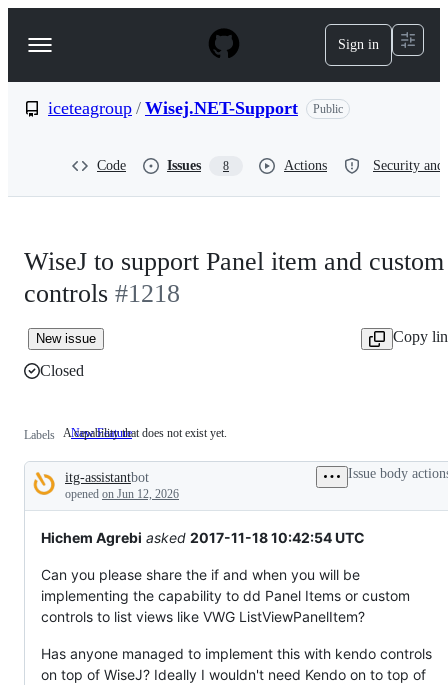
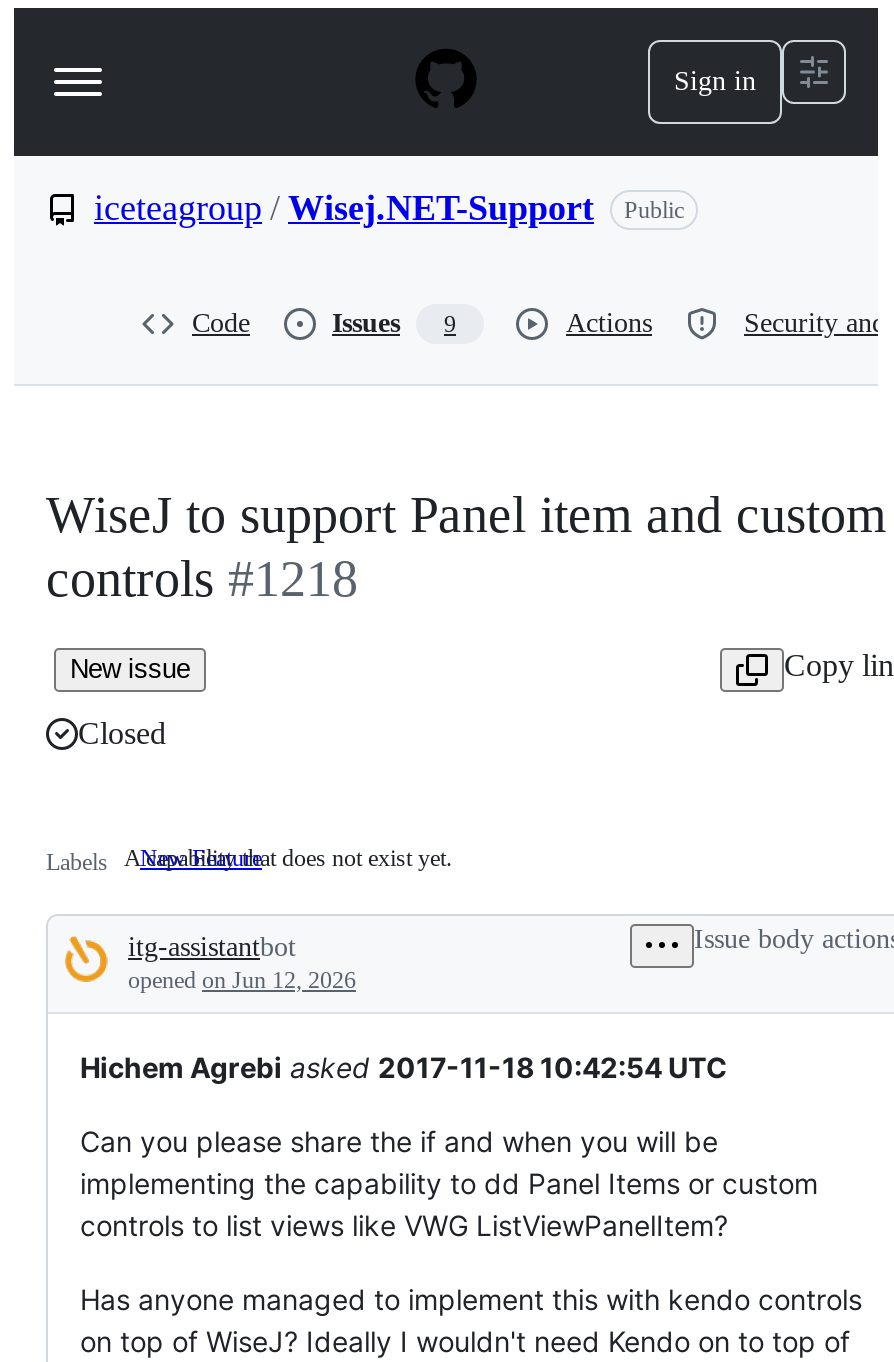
[167,158,229,173] Issues 8 -> [332,308,456,338] Issues 9

